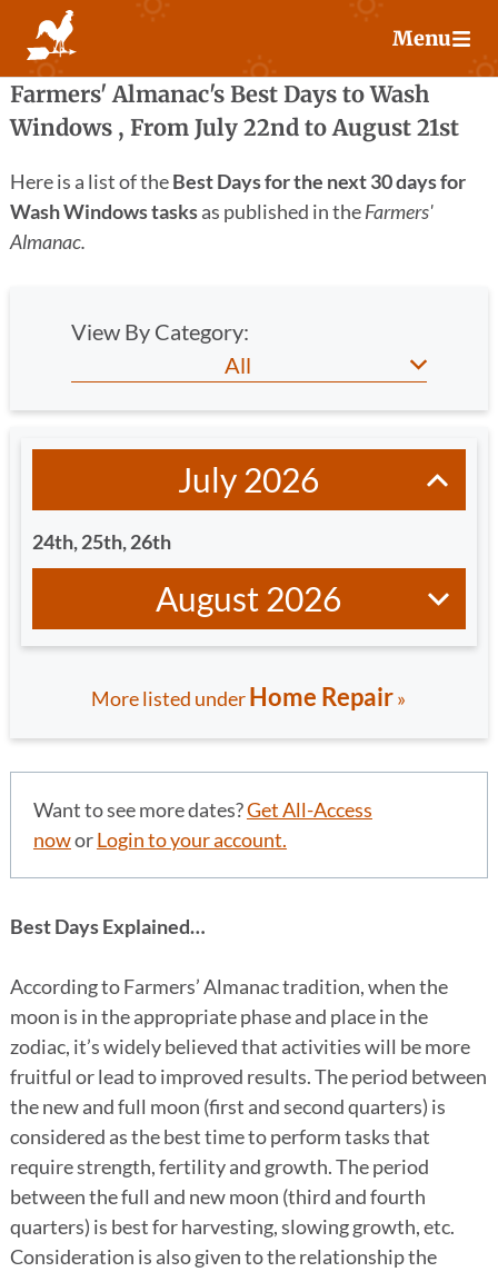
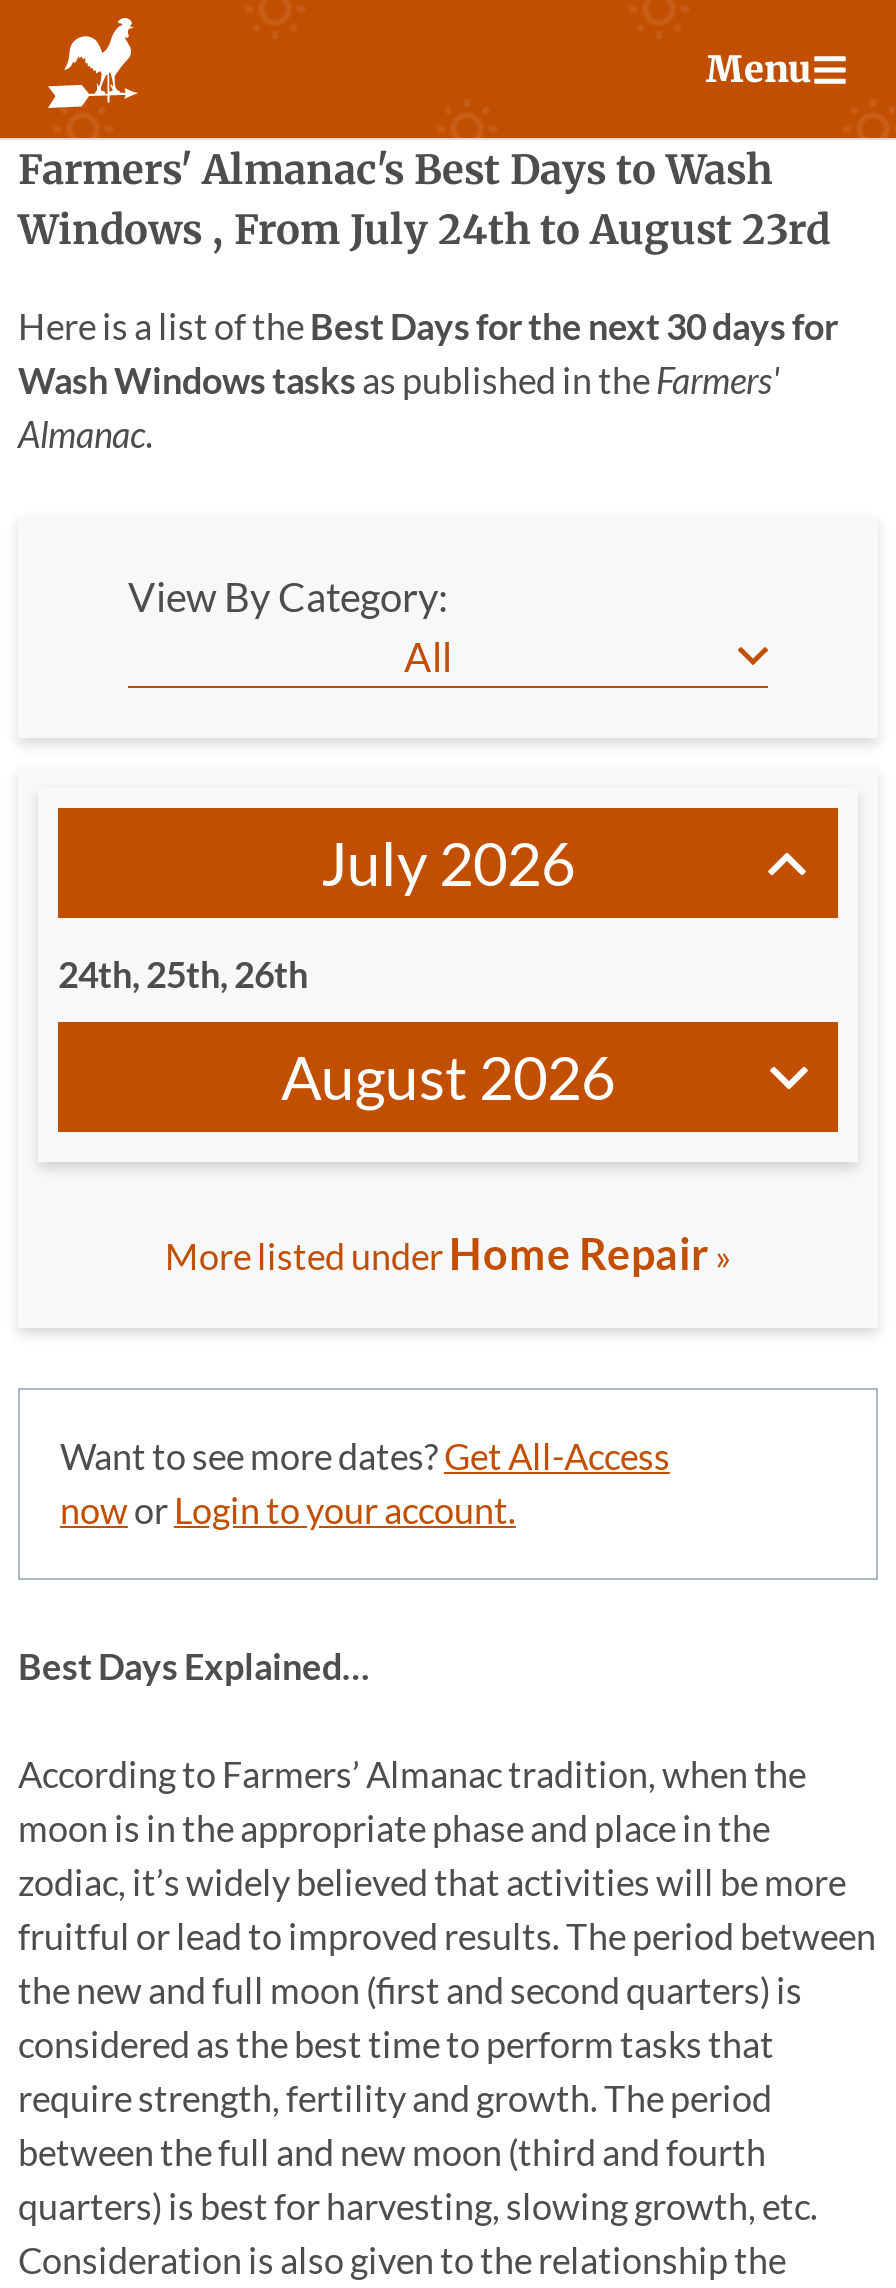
[10,113,459,141] Windows , From July 22nd to August 21st -> [18,204,830,254] Windows , From July 24th to August 23rd

